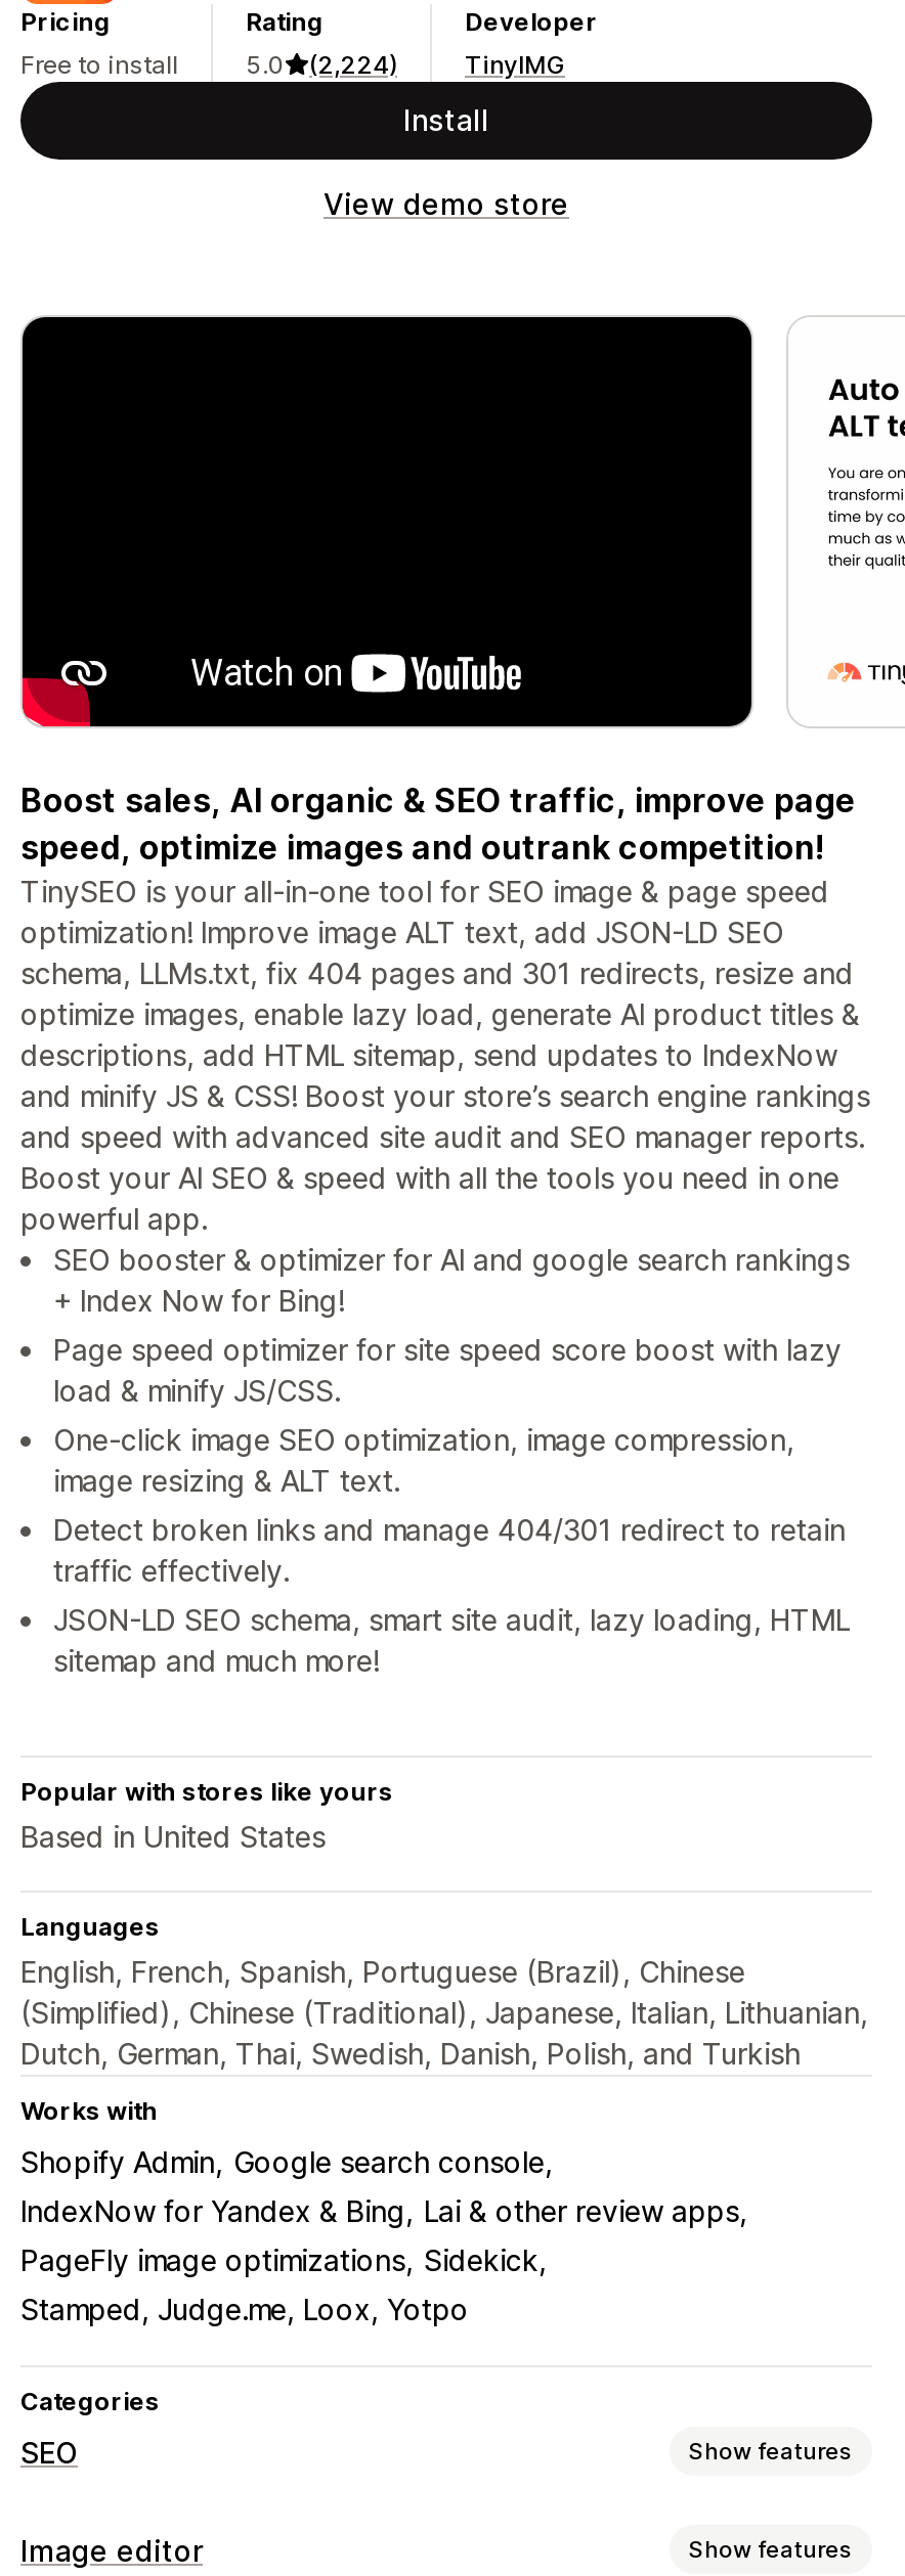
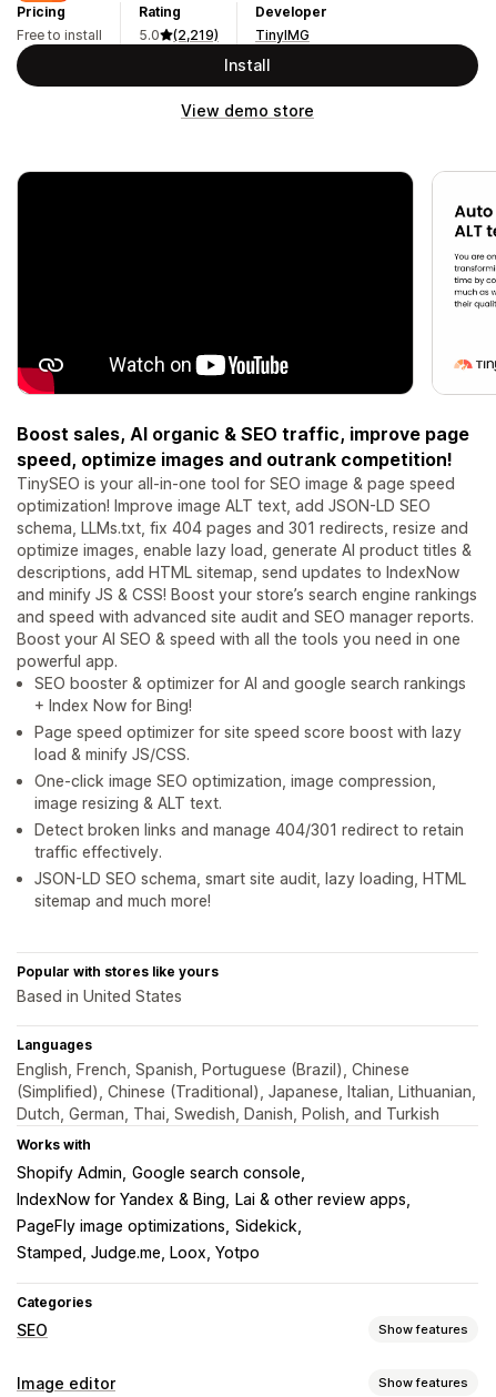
[246,49,397,80] 5.0 (2,224) -> [139,27,219,43] 5.0 (2,219)

